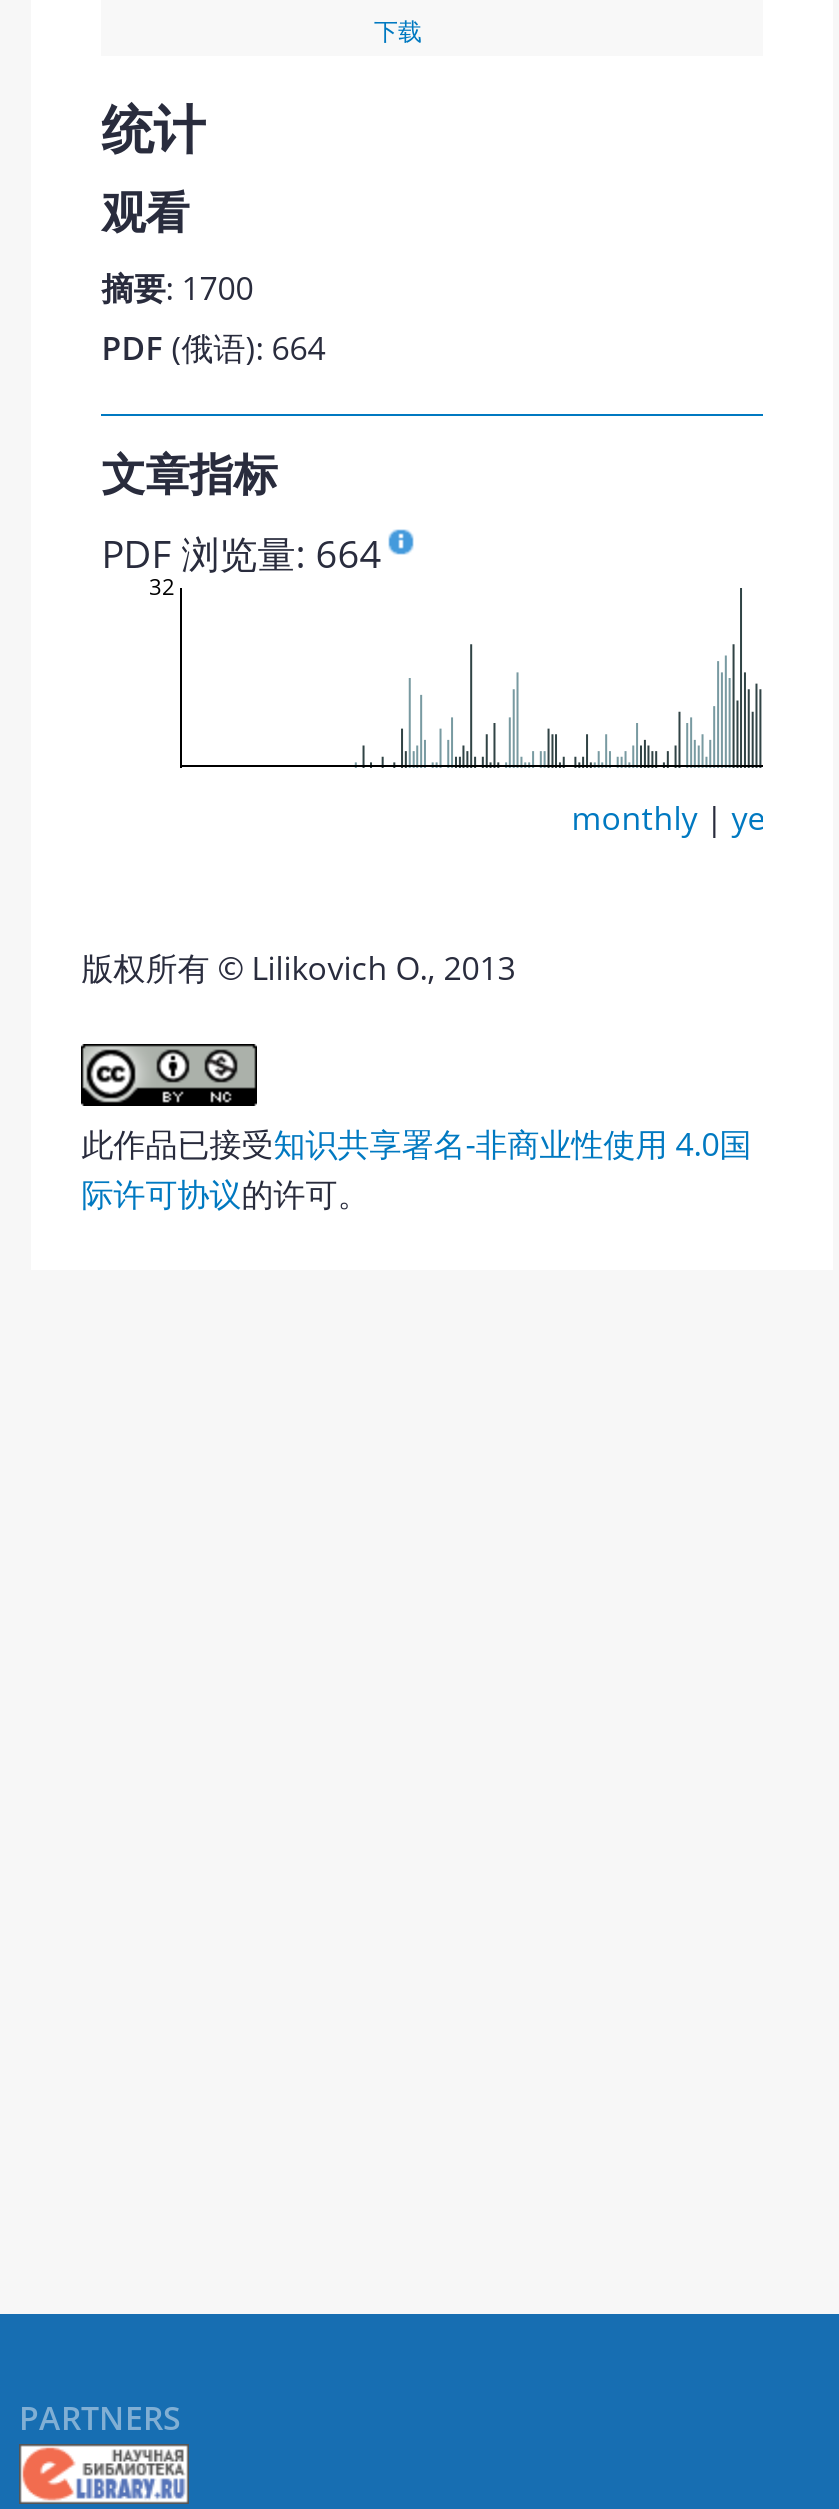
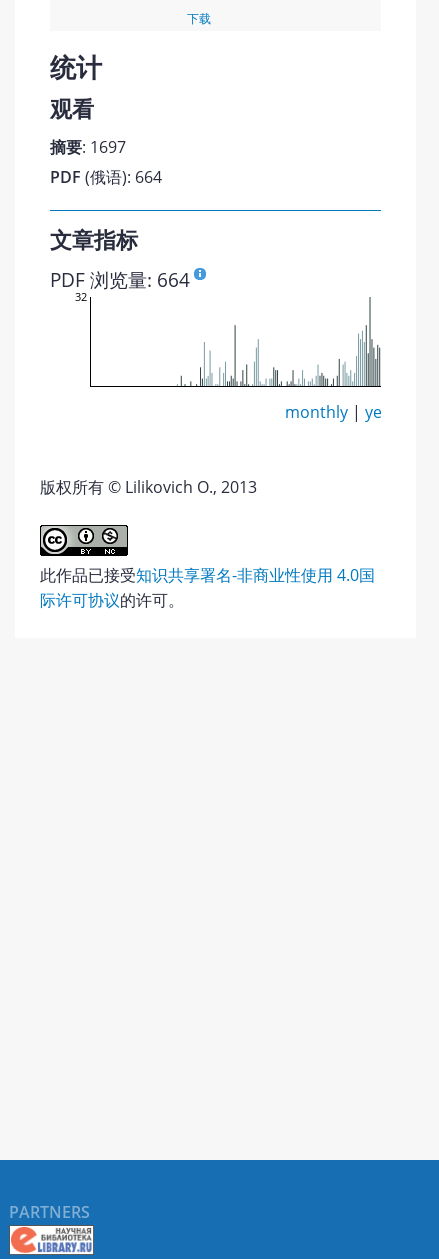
[101,266,253,310] 摘要: 1700 -> [50,136,126,158] 摘要: 1697

